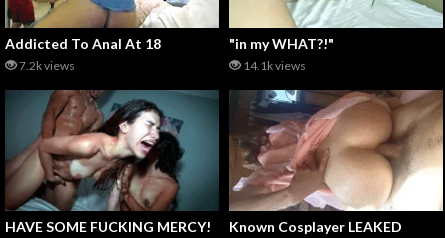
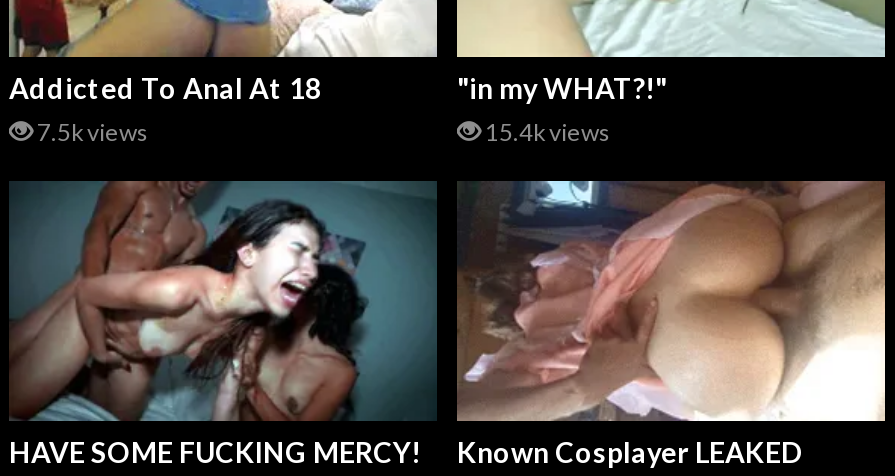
[17,58,75,73] 7.2k views -> [33,117,149,147] 7.5k views
[241,58,306,73] 14.1k views -> [481,117,611,147] 15.4k views

